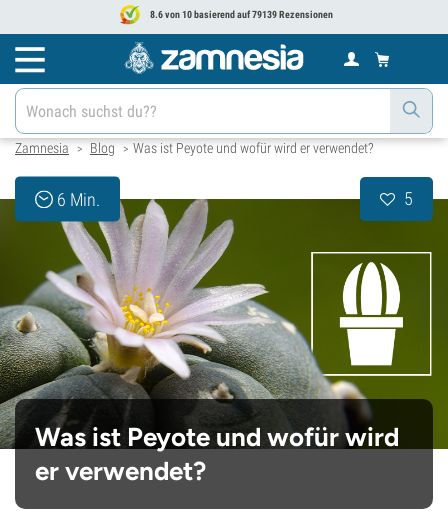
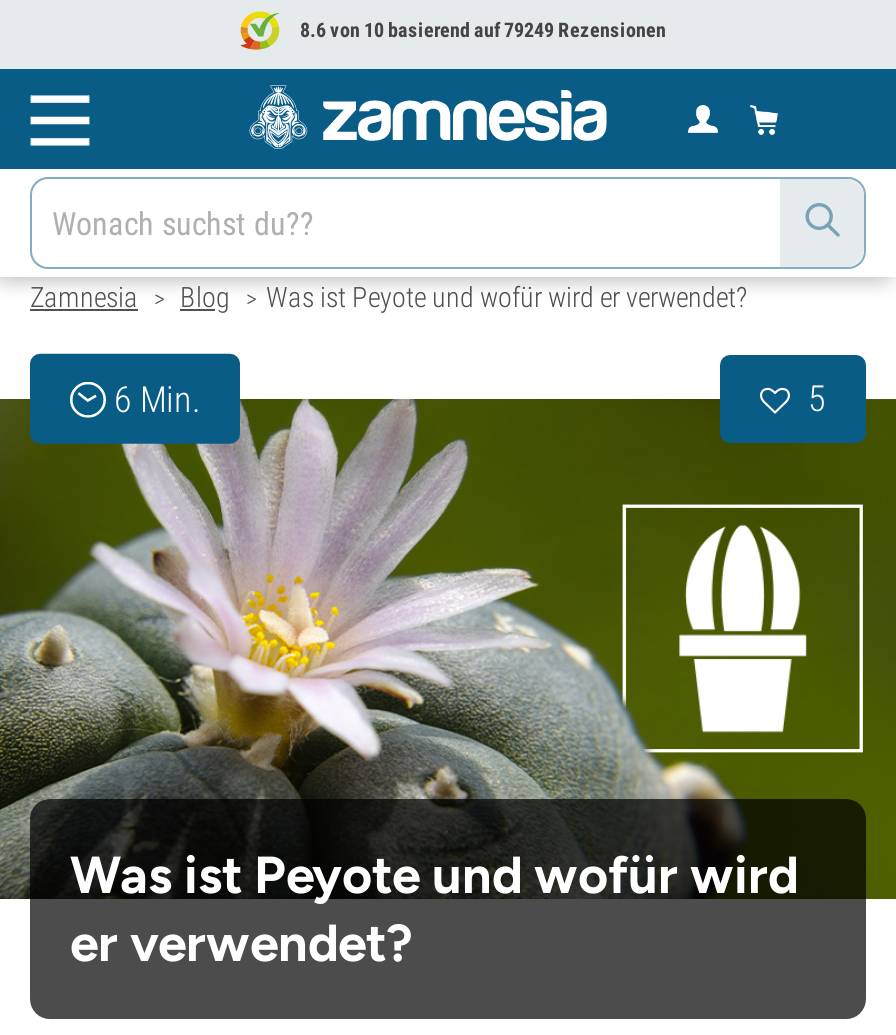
[148,9,333,20] 8.6 von 10 basierend auf 79139 Rezensionen -> [296,19,666,41] 8.6 von 10 basierend auf 79249 Rezensionen

